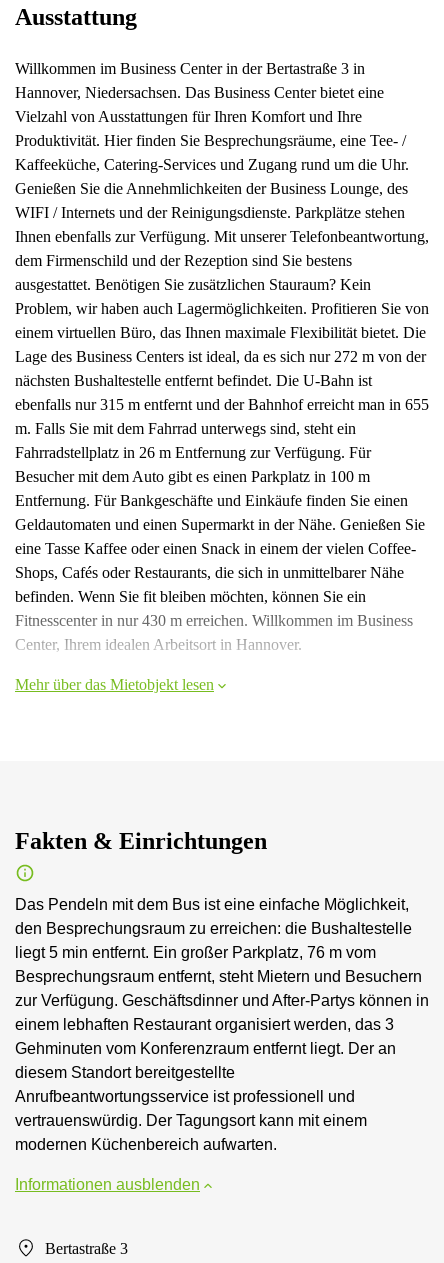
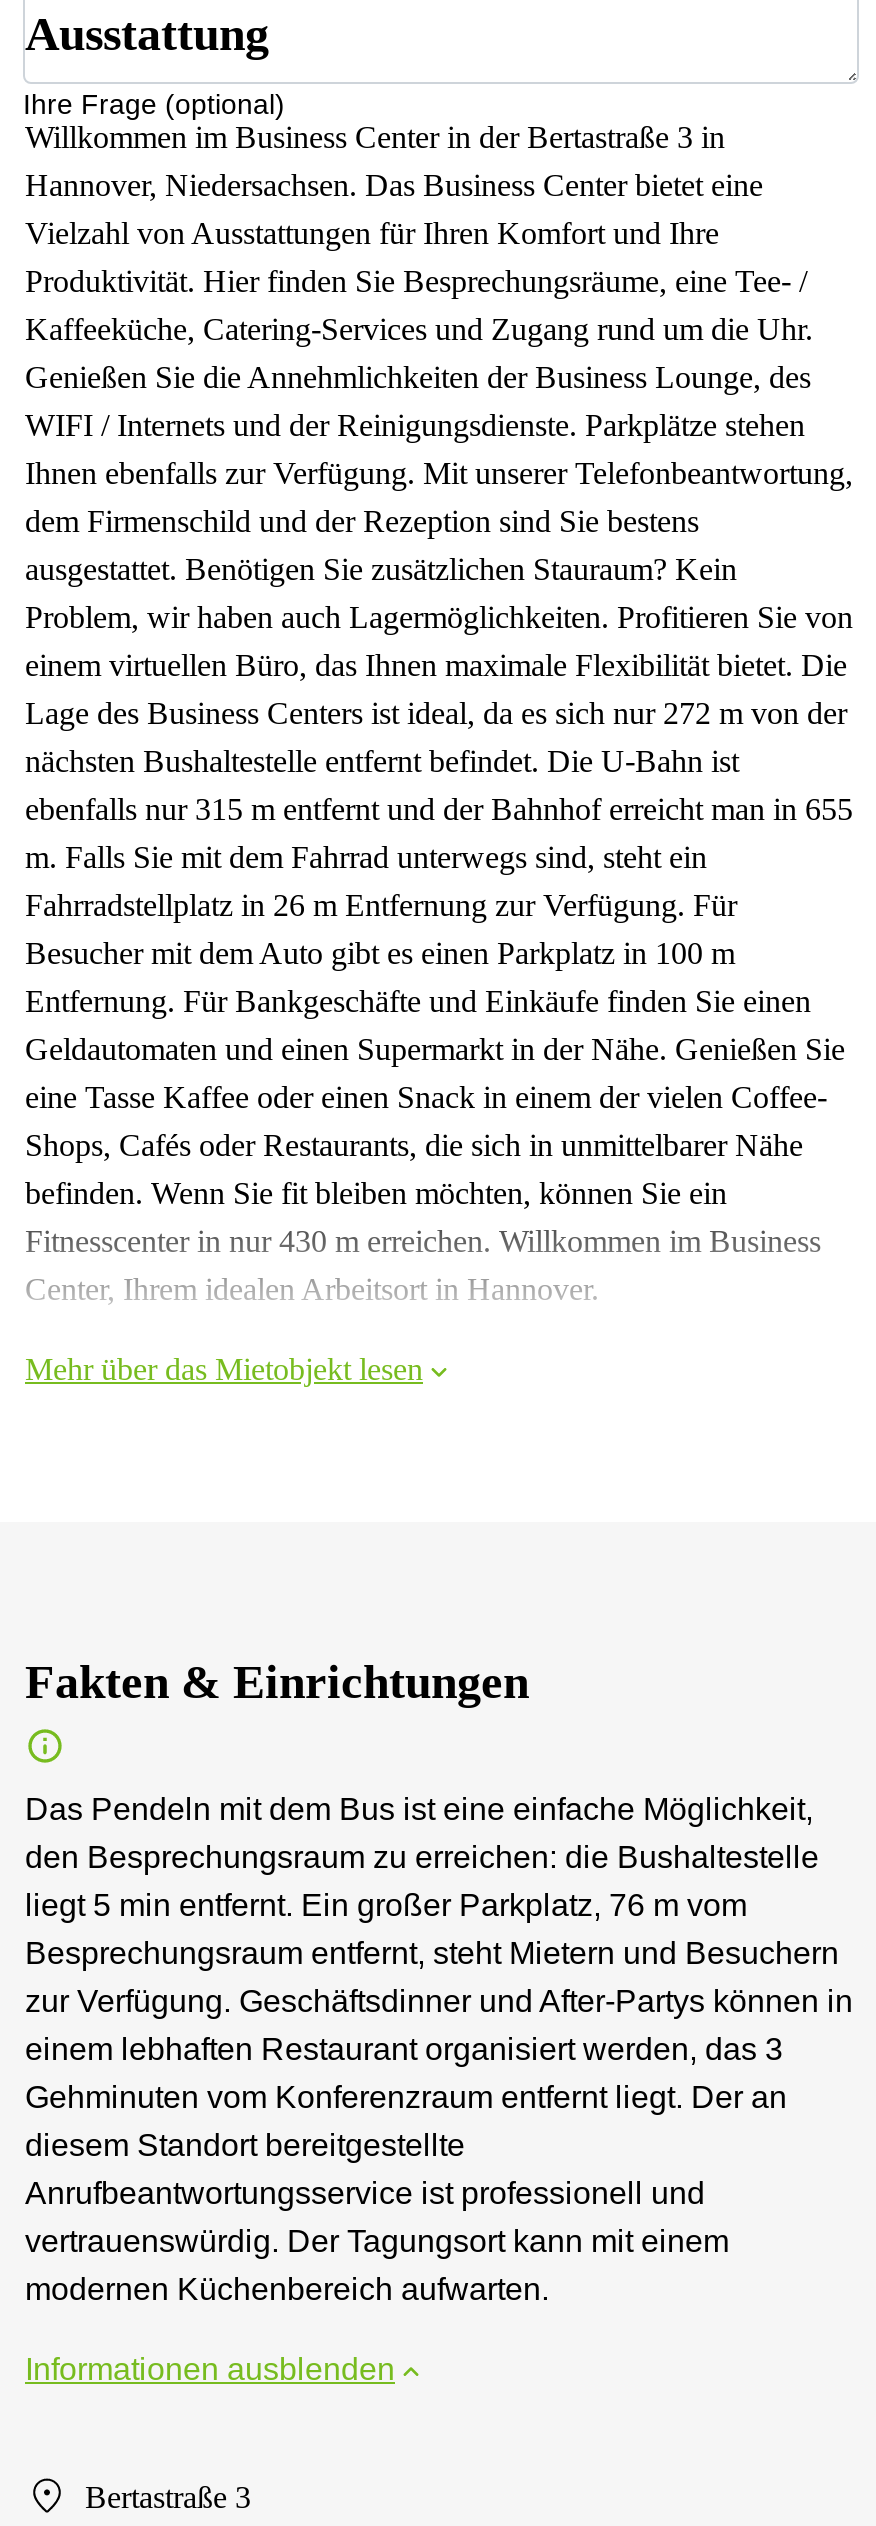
none -> [23,88,285,120] Ihre Frage (optional)

